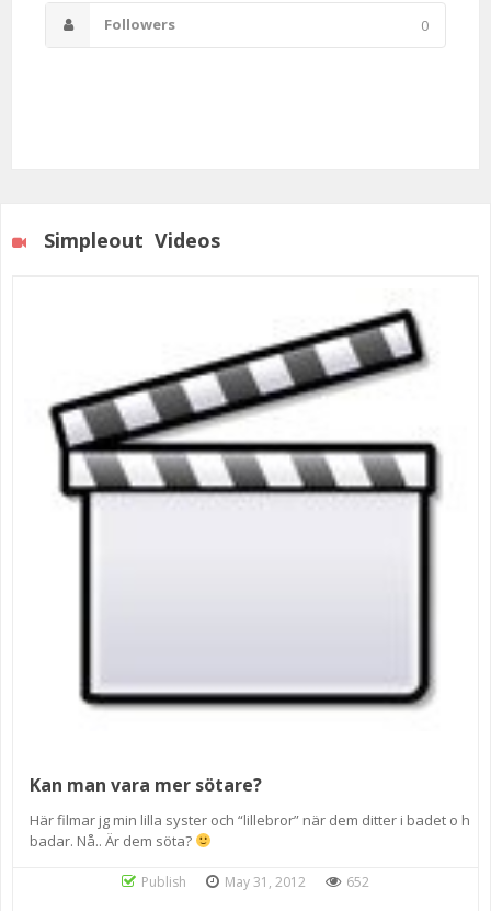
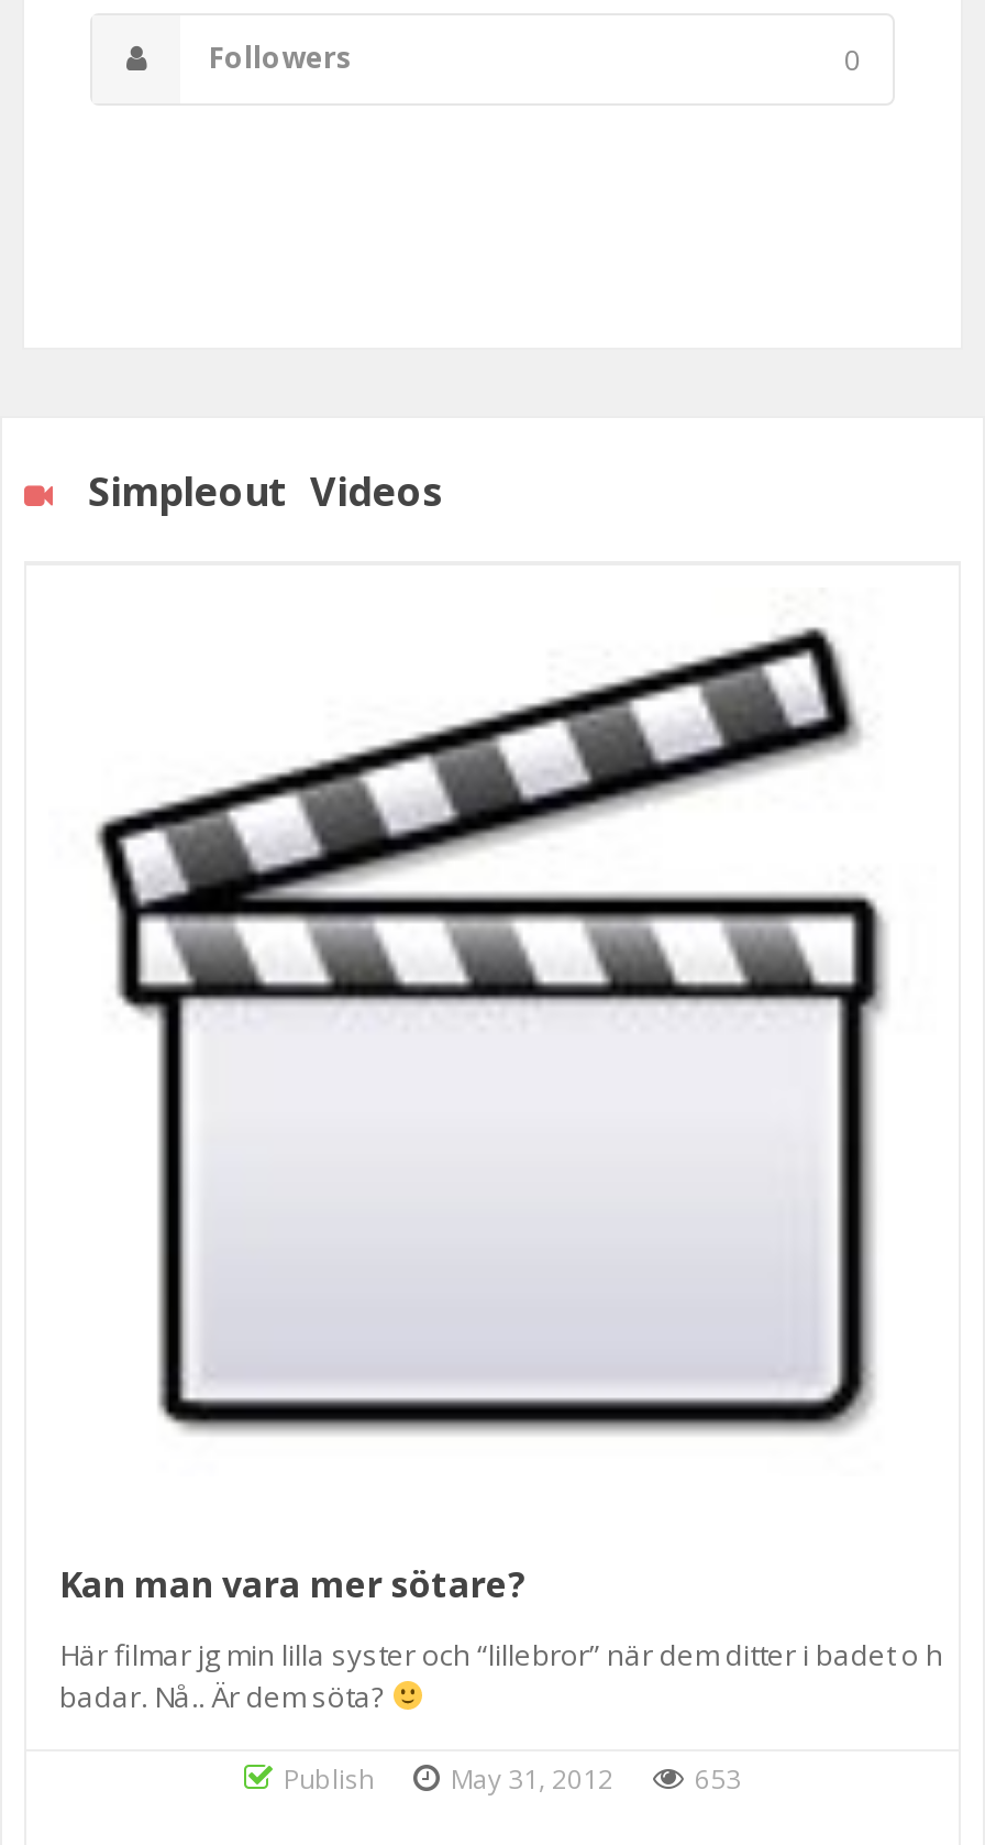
[346,873,369,891] 652 -> [695,1760,741,1798] 653

